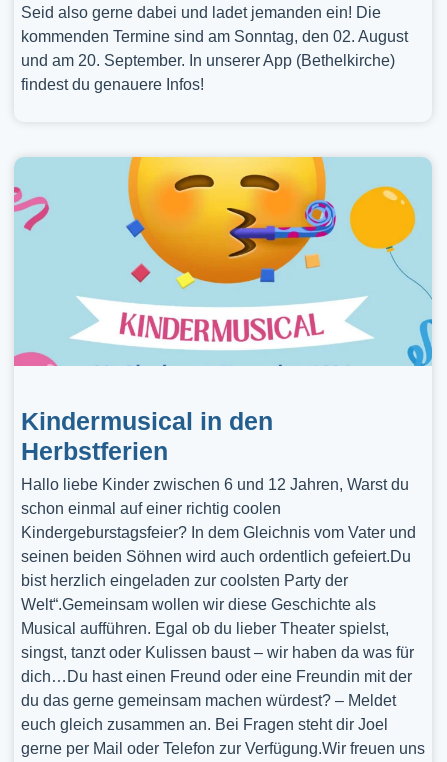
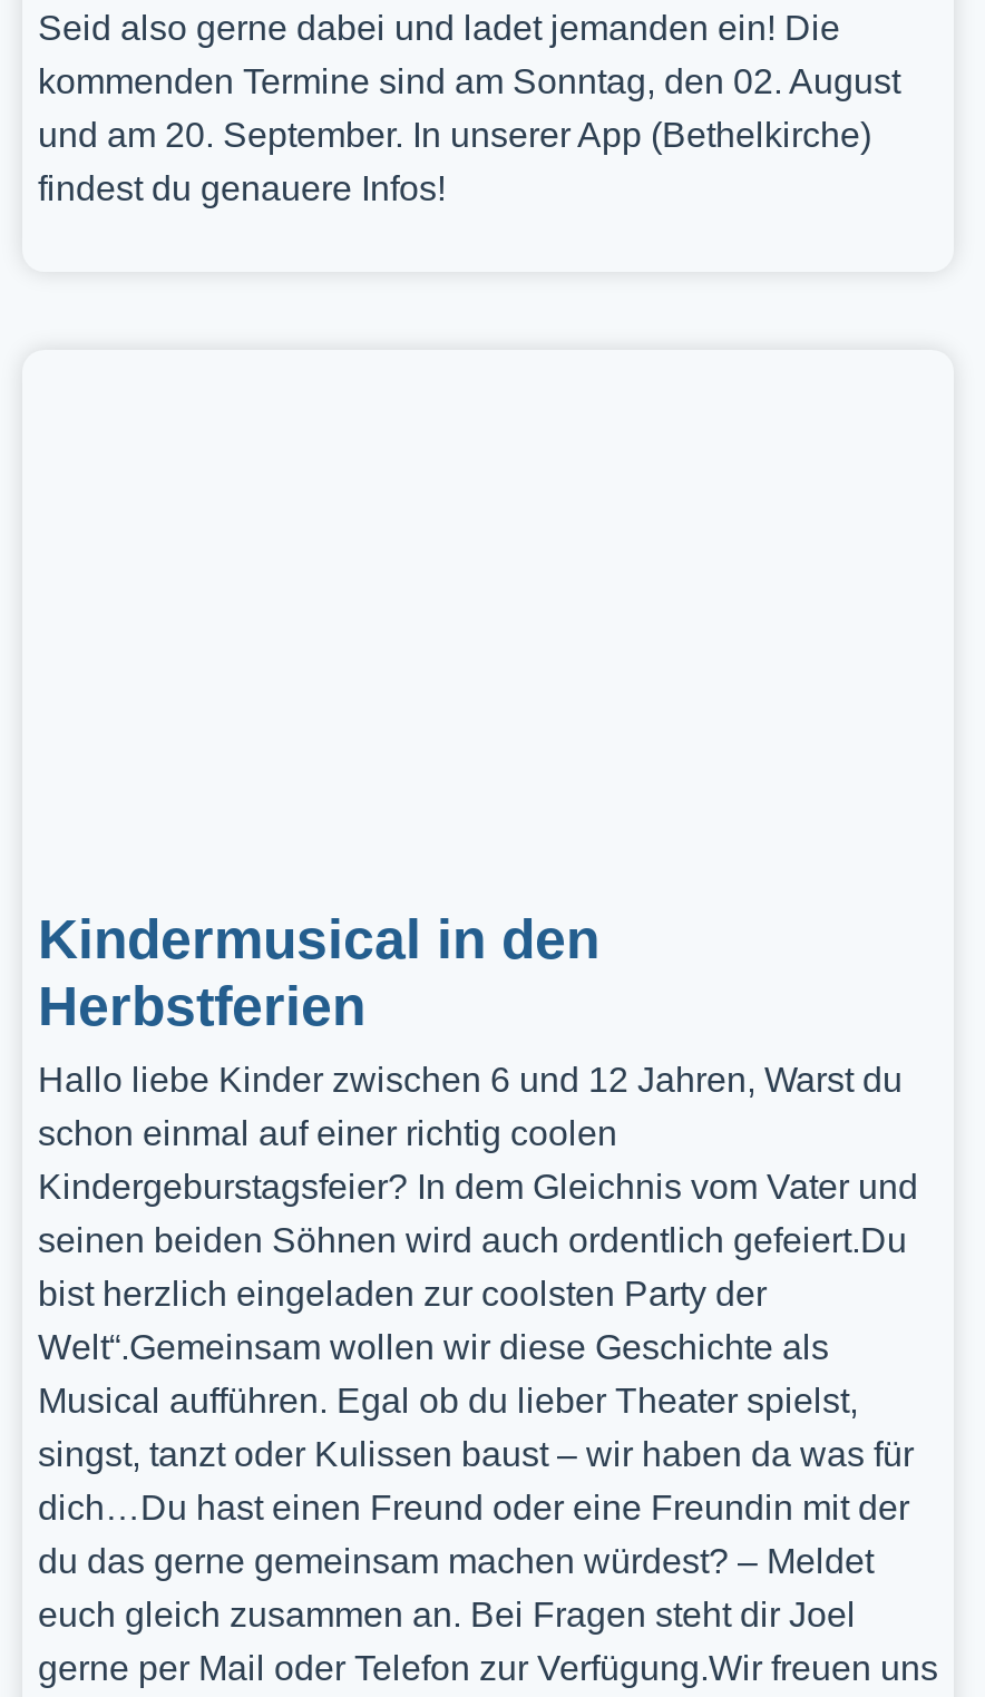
[13,156,433,367] [image] -> none

